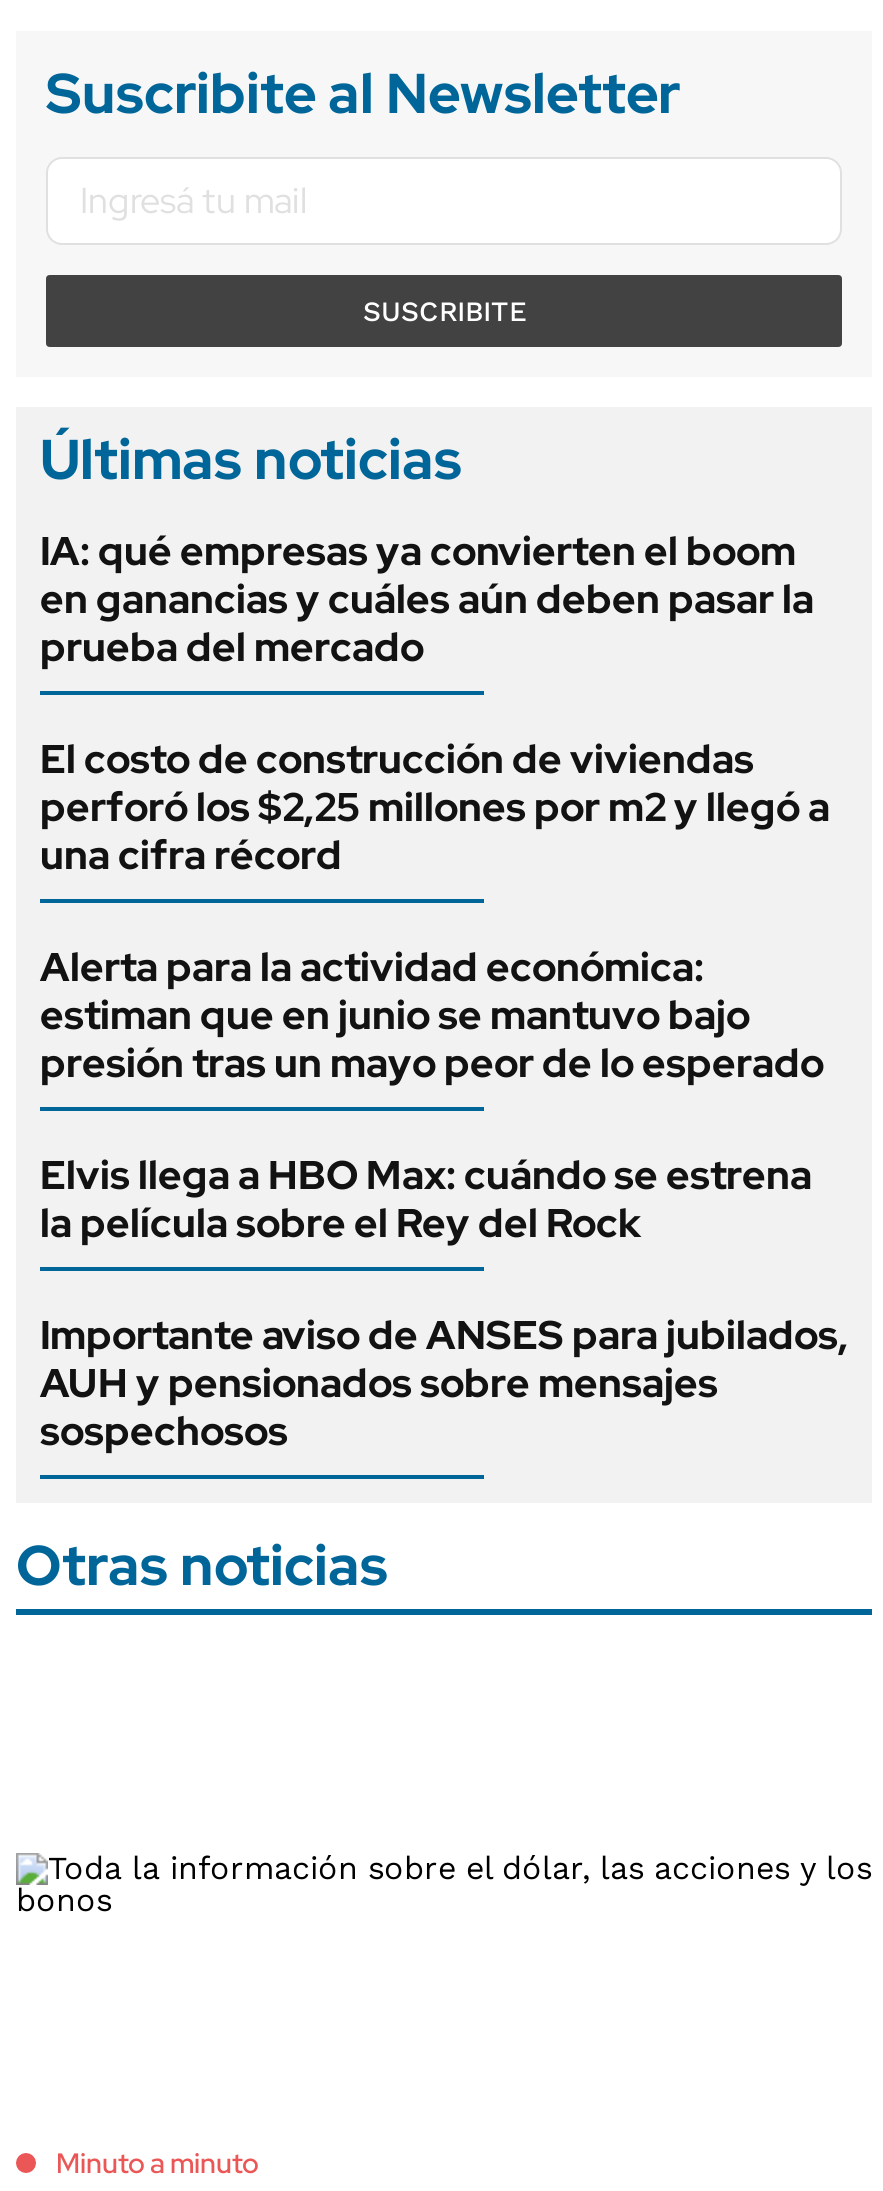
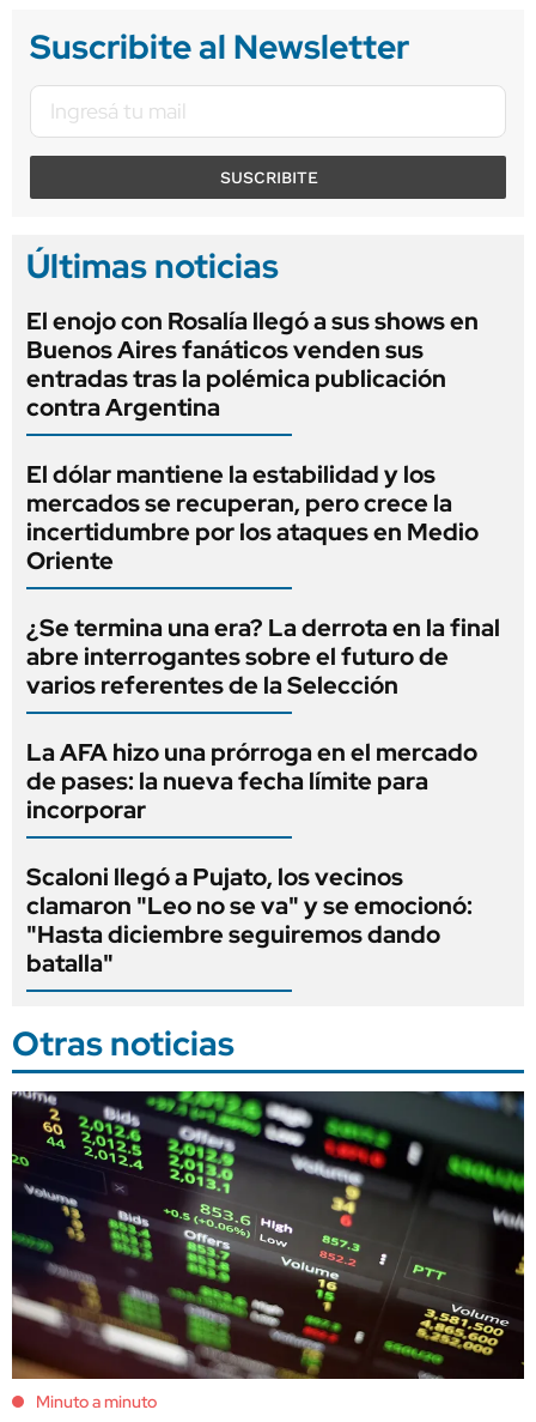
[40,525,814,673] IA: qué empresas ya convierten el boom | en ganancias y cuáles aún deben pasar la | prueba del mercado -> [26,305,479,423] El enojo con Rosalía llegó a sus shows en | Buenos Aires fanáticos venden sus | entradas tras la polémica publicación | contra Argentina
[40,733,830,881] El costo de construcción de viviendas | perforó los $2,25 millones por m2 y llegó a | una cifra récord -> [26,459,479,576] El dólar mantiene la estabilidad y los | mercados se recuperan, pero crece la | incertidumbre por los ataques en Medio | Oriente
[40,941,824,1089] Alerta para la actividad económica: | estiman que en junio se mantuvo bajo | presión tras un mayo peor de lo esperado -> [26,612,500,701] ¿Se termina una era? La derrota en la final | abre interrogantes sobre el futuro de | varios referentes de la Selección
[40,1149,812,1249] Elvis llega a HBO Max: cuándo se estrena | la película sobre el Rey del Rock -> [26,737,477,825] La AFA hizo una prórroga en el mercado | de pases: la nueva fecha límite para | incorporar
[40,1309,848,1457] Importante aviso de ANSES para jubilados, | AUH y pensionados sobre mensajes | sospechosos -> [26,861,473,979] Scaloni llegó a Pujato, los vecinos | clamaron "Leo no se va" y se emocionó: | "Hasta diciembre seguiremos dando | batalla"
none -> [11,1090,525,1380] [image]

